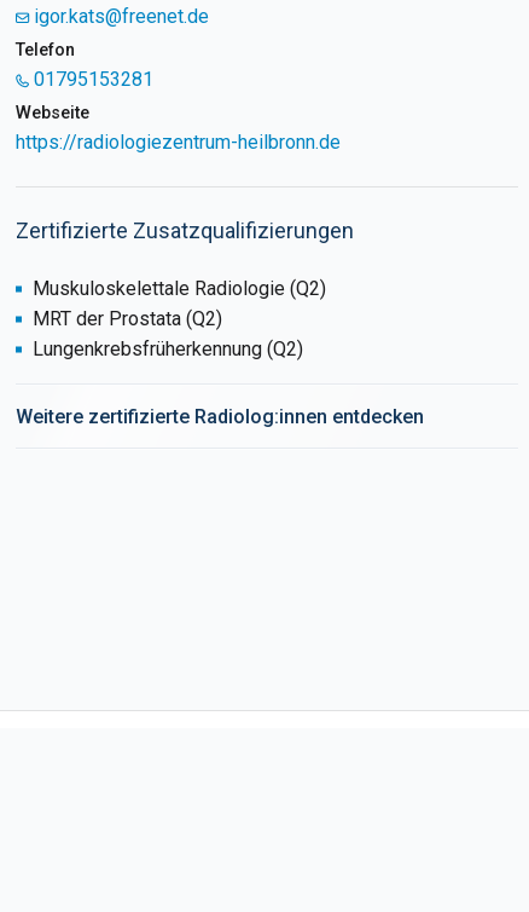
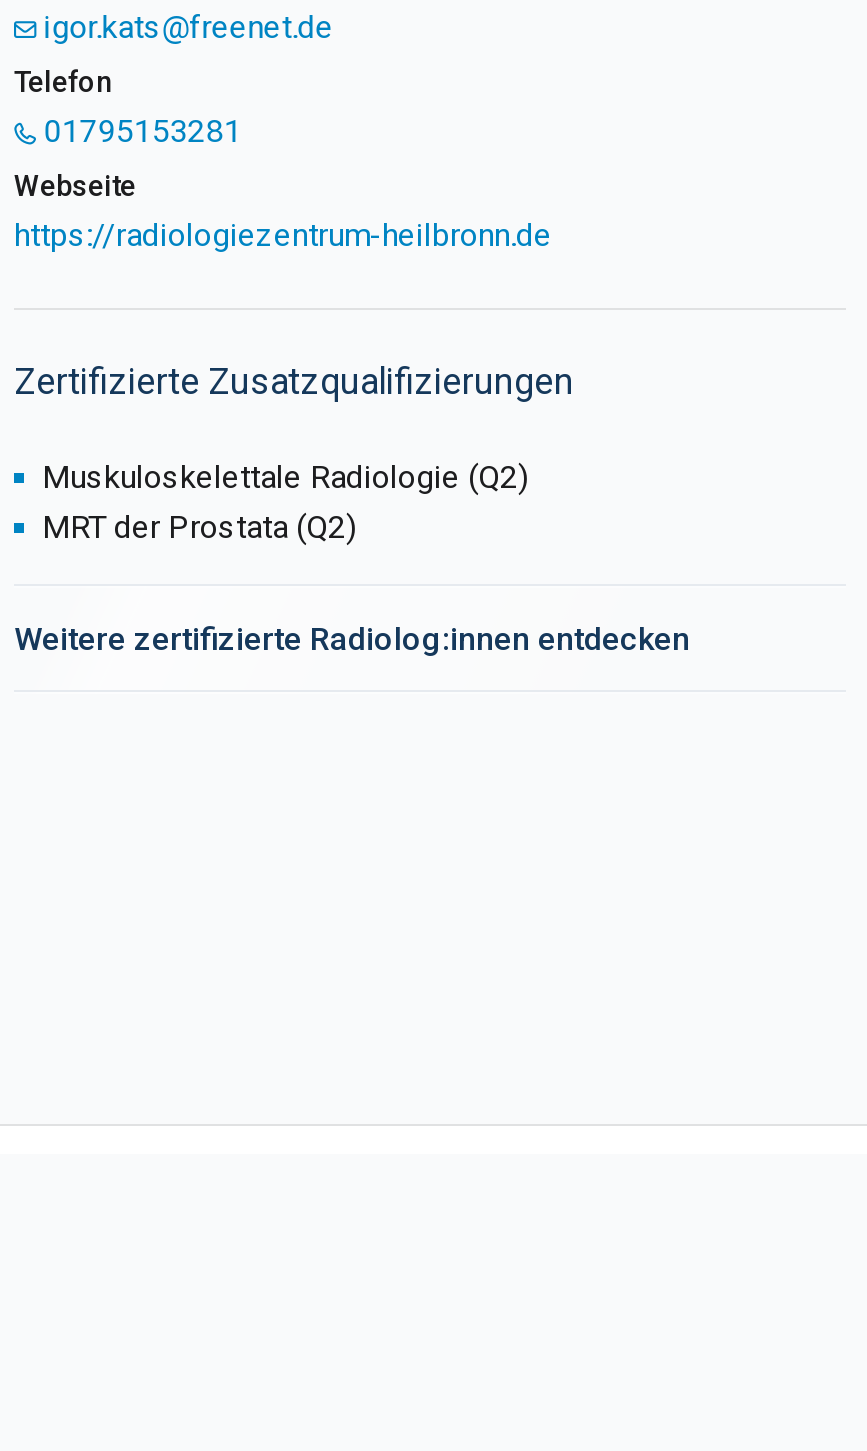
[33,338,303,361] Lungenkrebsfrüherkennung (Q2) -> none

